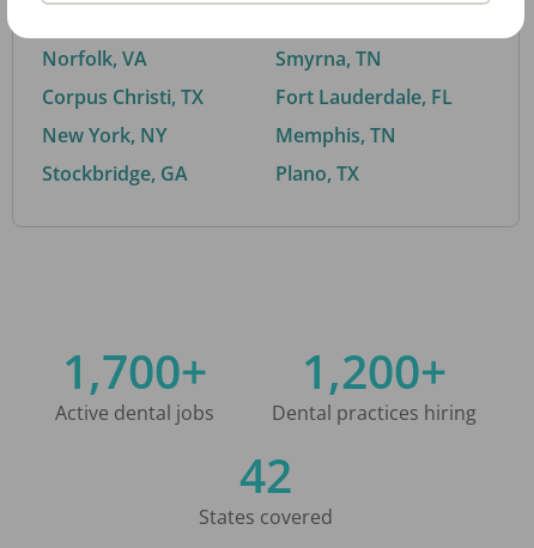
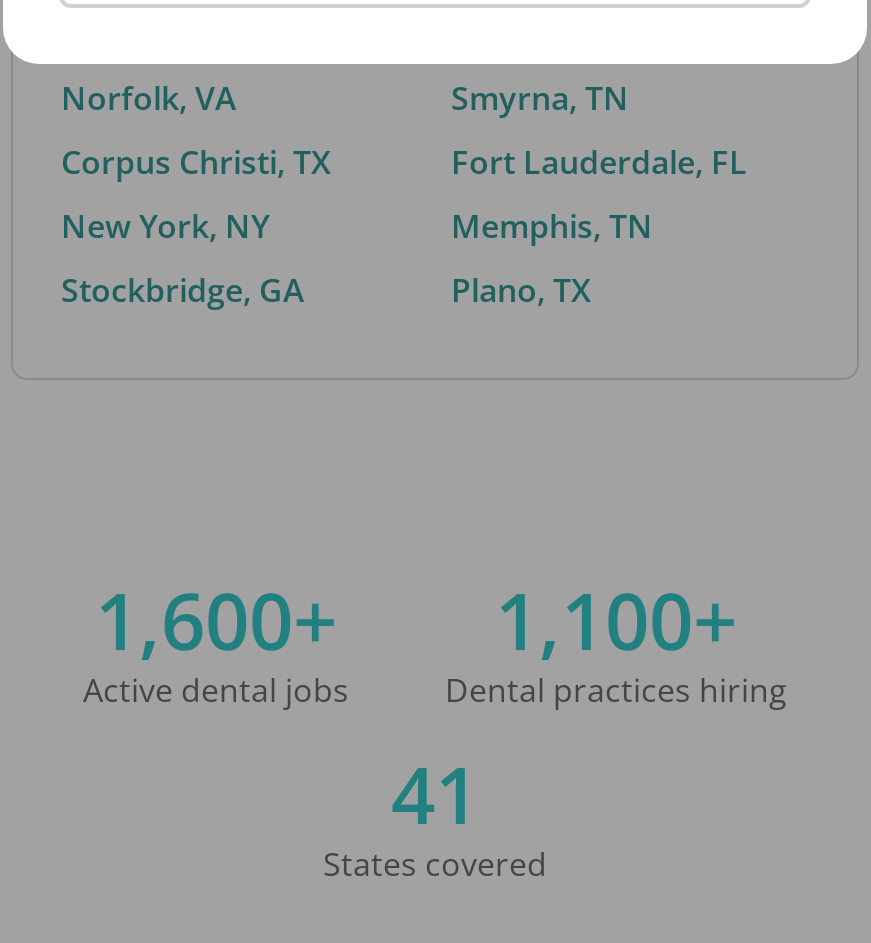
[62,339,207,403] 1,700+ -> [95,567,337,673] 1,600+
[302,339,447,403] 1,200+ -> [495,567,737,673] 1,100+
[239,443,292,507] 42 -> [391,741,479,847] 41

